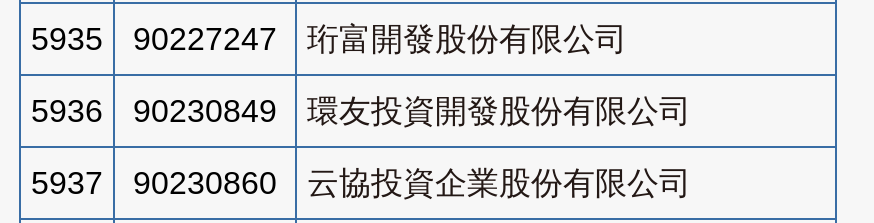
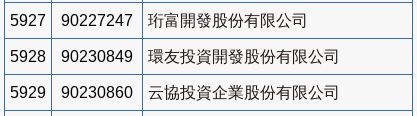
[31,22,627,56] 5935 90227247 珩富開發股份有限公司 -> [10,12,308,29] 5927 90227247 珩富開發股份有限公司
[31,94,691,128] 5936 90230849 環友投資開發股份有限公司 -> [10,48,340,65] 5928 90230849 環友投資開發股份有限公司
[31,166,691,200] 5937 90230860 云協投資企業股份有限公司 -> [10,84,340,101] 5929 90230860 云協投資企業股份有限公司

